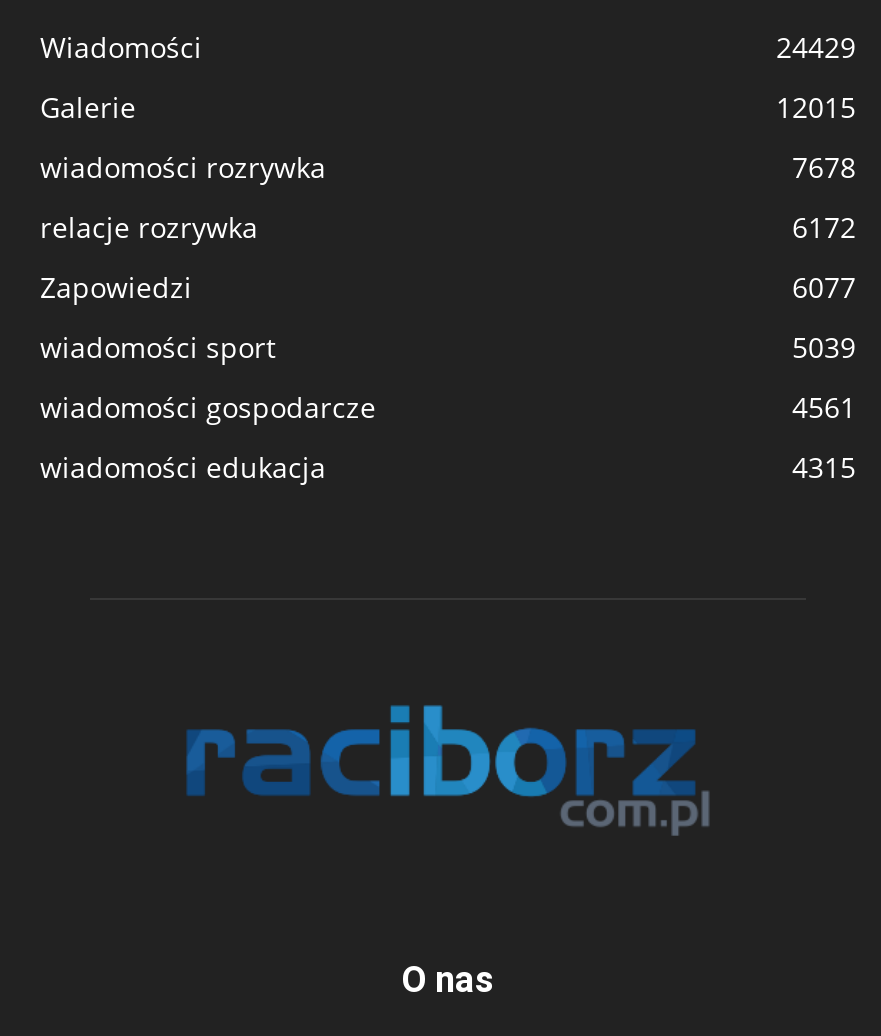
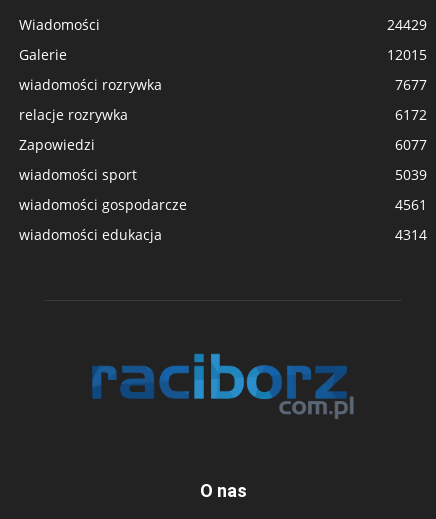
[792,148,856,186] 7678 -> [395,75,427,94] 7677
[792,448,856,486] 4315 -> [395,225,427,244] 4314

